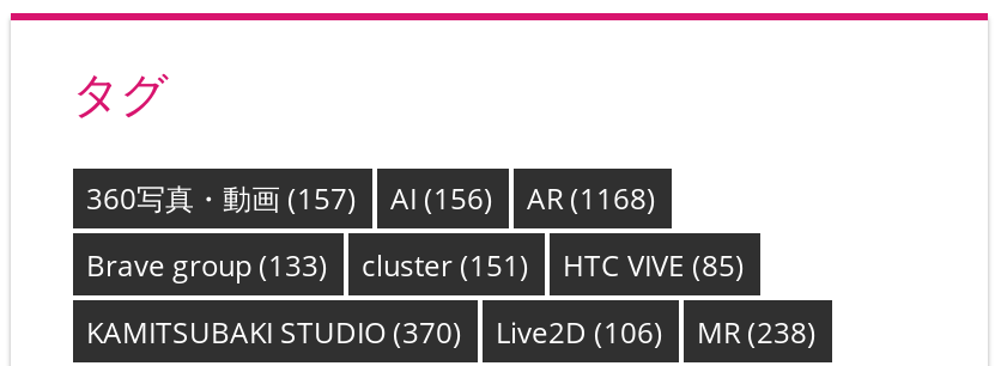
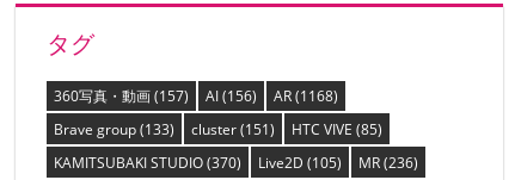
[496,311,663,352] Live2D (106) -> [257,152,341,172] Live2D (105)
[697,311,817,352] MR (238) -> [358,152,418,172] MR (236)

